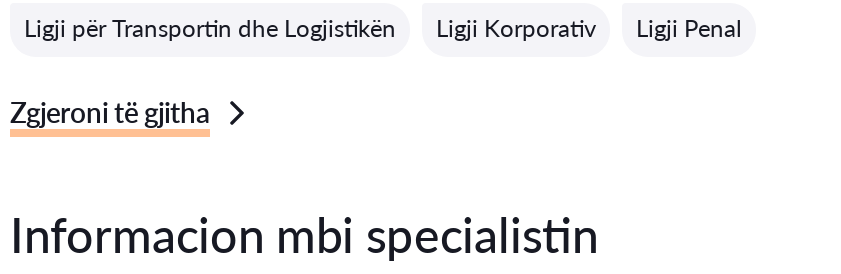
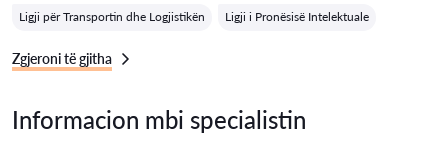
[436,13,742,43] Ligji Korporativ | Ligji Penal -> [225,9,369,24] Ligji i Pronësisë Intelektuale

